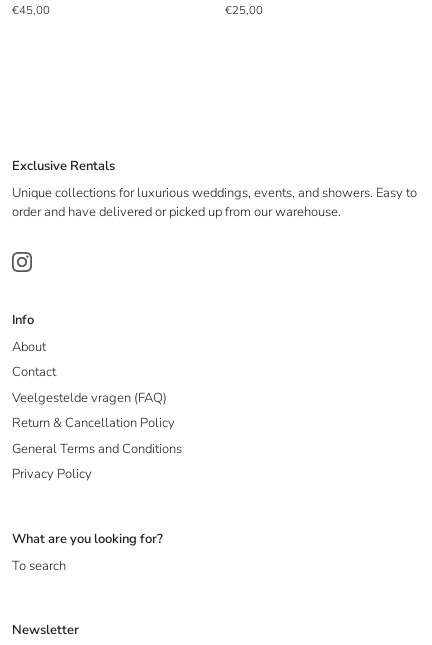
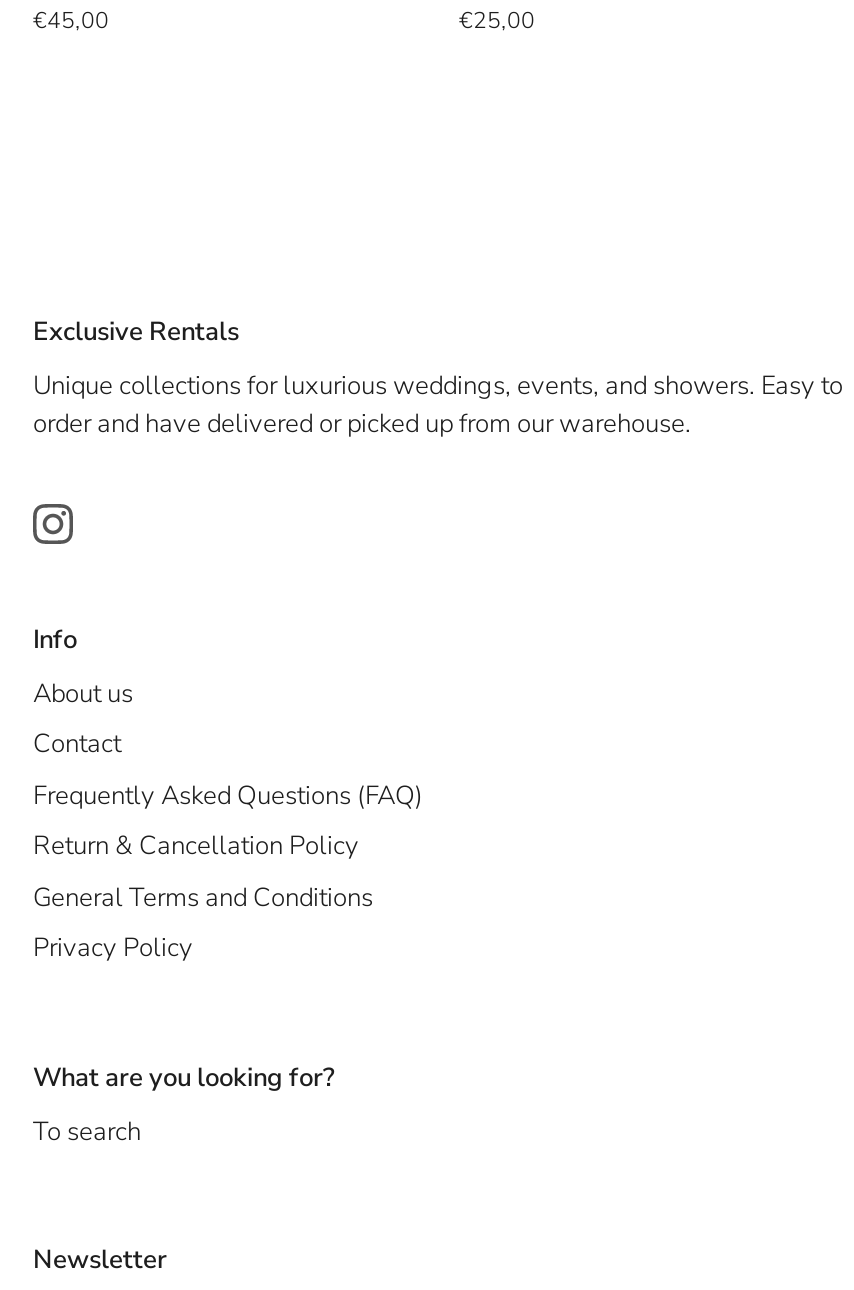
[12,338,46,356] About -> [33,676,133,712] About us
[12,389,167,407] Veelgestelde vragen (FAQ) -> [33,778,423,814] Frequently Asked Questions (FAQ)

